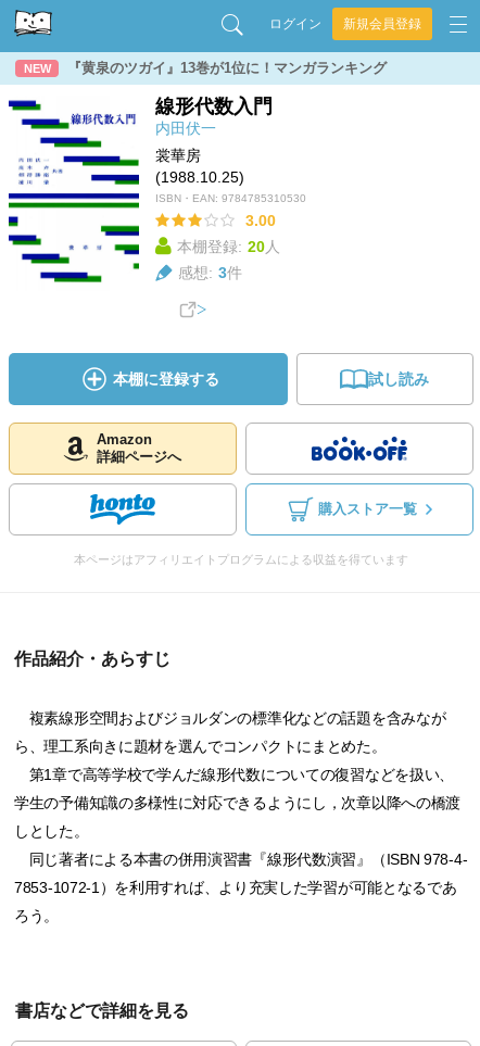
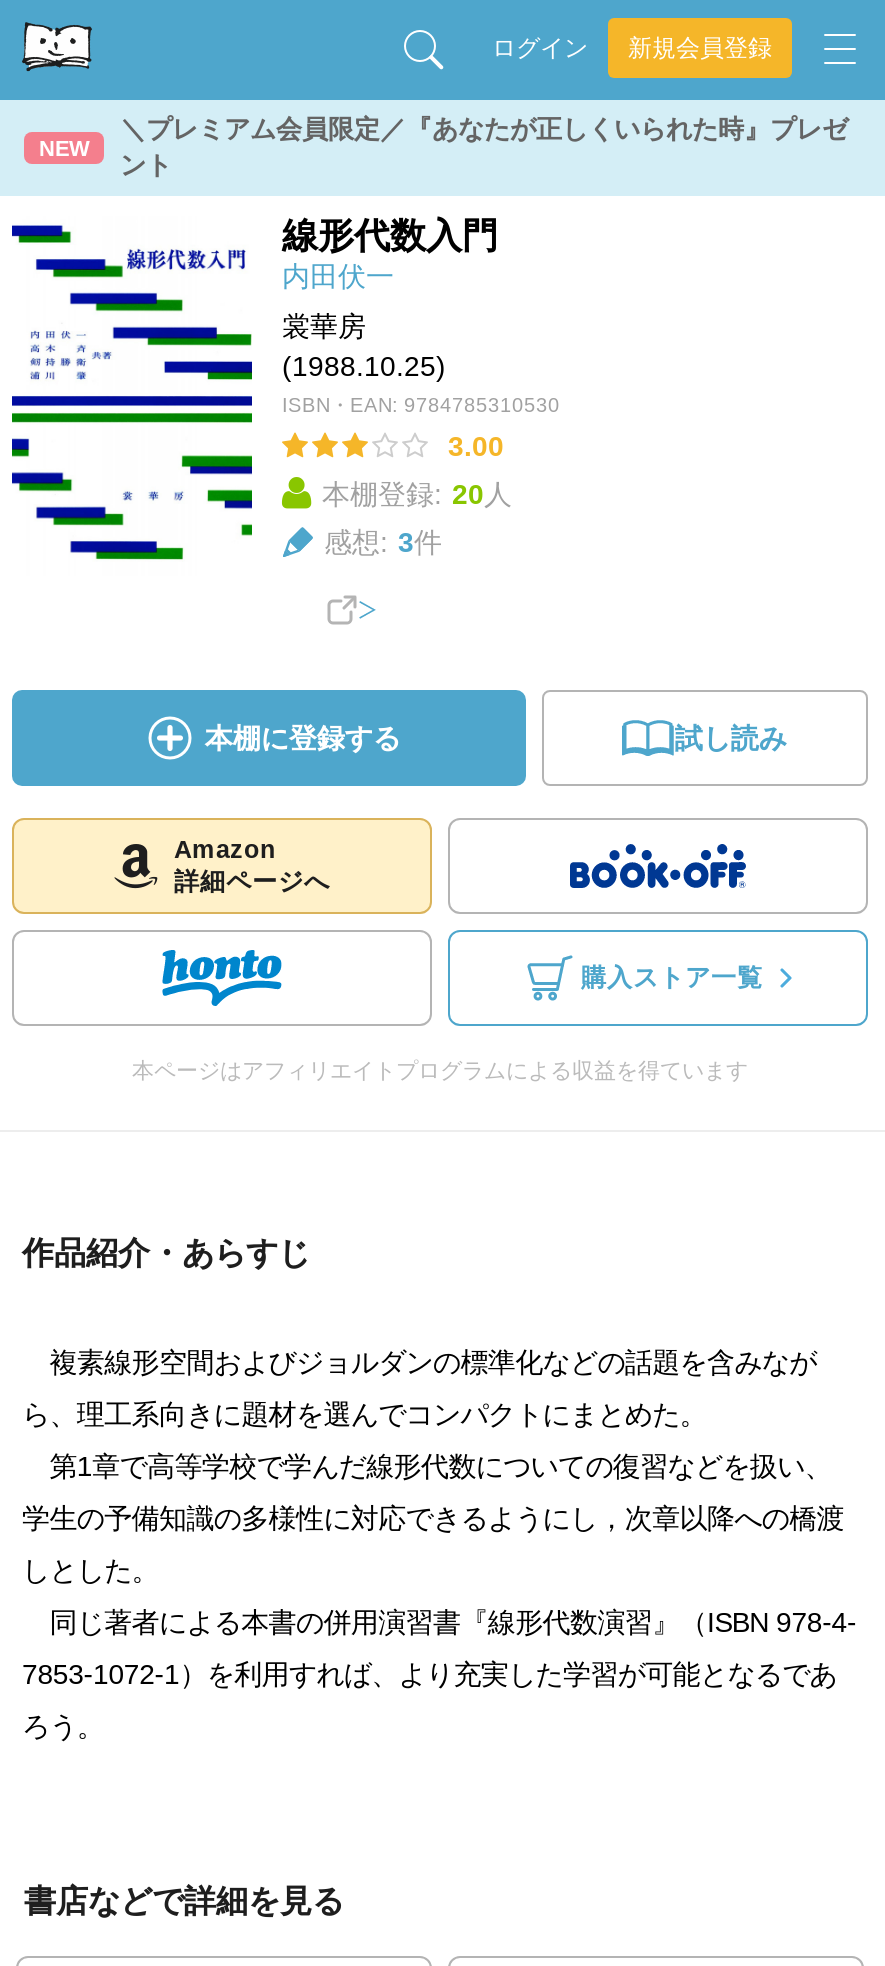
[67,60,387,76] 『黄泉のツガイ』13巻が1位に！マンガランキング -> [120,114,848,180] ＼プレミアム会員限定／『あなたが正しくいられた時』プレゼ | ント

